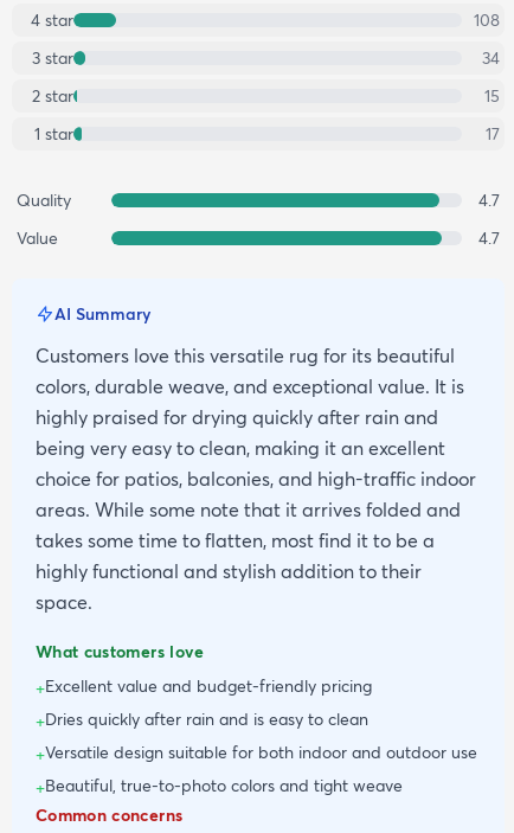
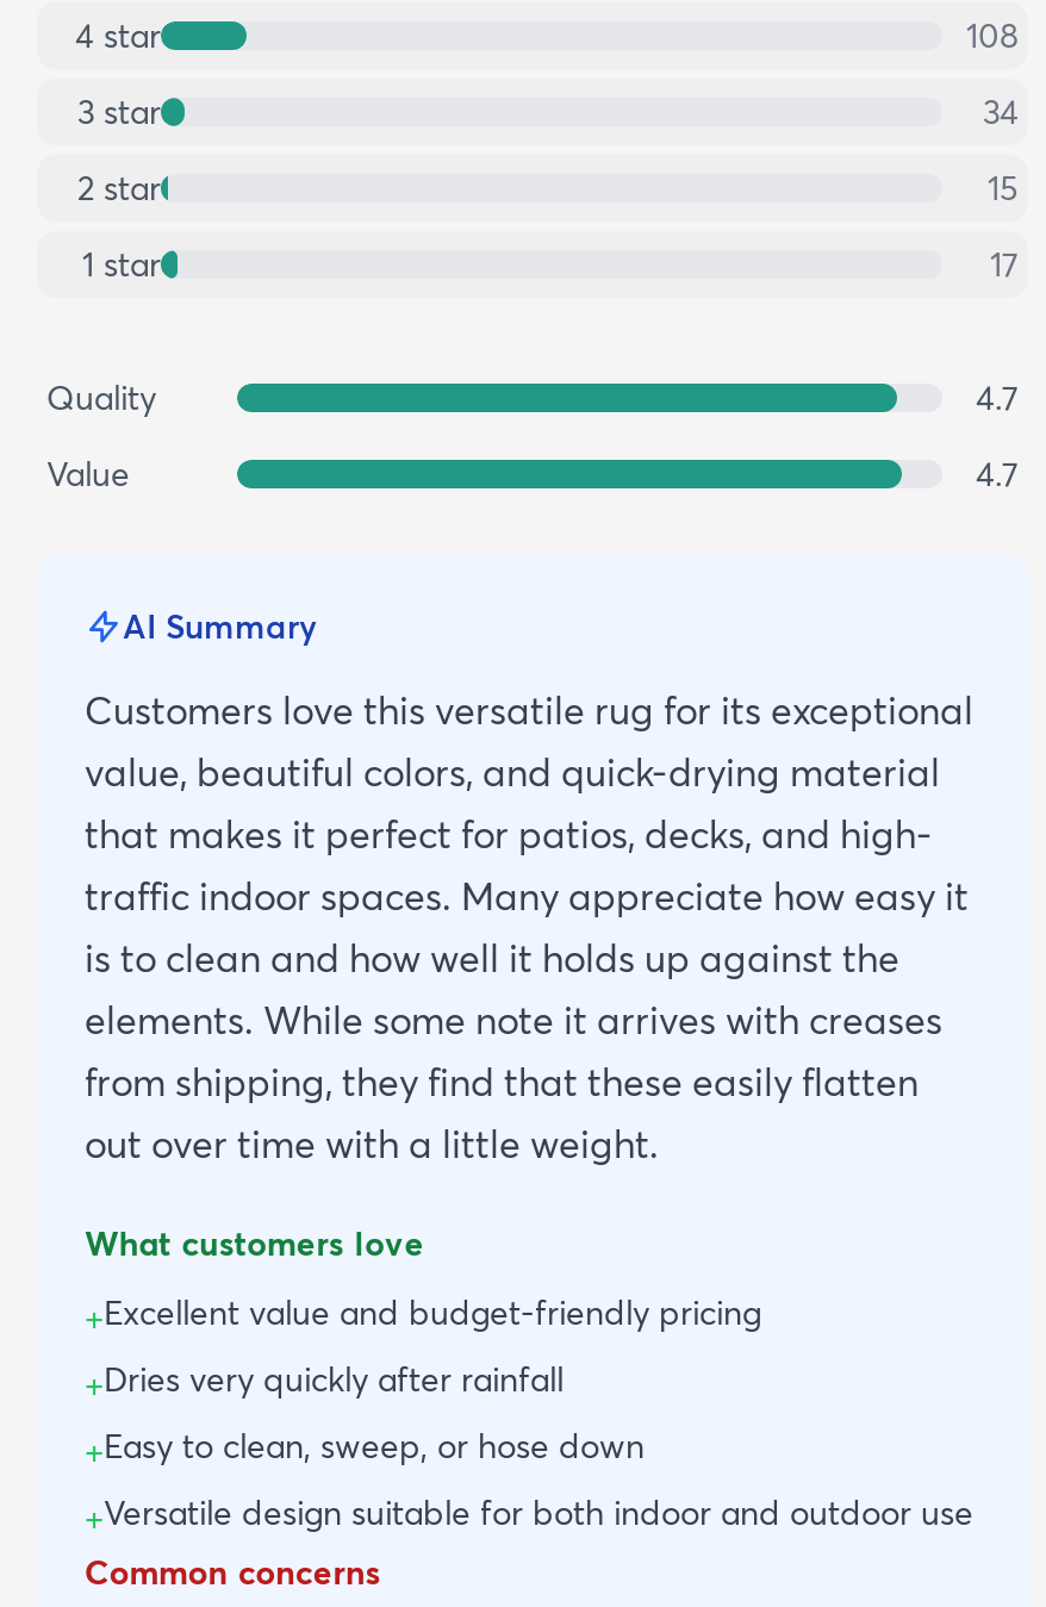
[36,344,476,614] Customers love this versatile rug for its beautiful | colors, durable weave, and exceptional value. It is | highly praised for drying quickly after rain and | being very easy to clean, making it an excellent | choice for patios, balconies, and high-traffic indoor | areas. While some note that it arrives folded and | takes some time to flatten, most find it to be a | highly functional and stylish addition to their | space. -> [85,688,973,1169] Customers love this versatile rug for its exceptional | value, beautiful colors, and quick-drying material | that makes it perfect for patios, decks, and high- | traffic indoor spaces. Many appreciate how easy it | is to clean and how well it holds up against the | elements. While some note it arrives with creases | from shipping, they find that these easily flatten | out over time with a little weight.
[36,709,368,732] +Dries quickly after rain and is easy to clean -> [85,1359,645,1474] +Dries very quickly after rainfall | +Easy to clean, sweep, or hose down
[36,775,403,799] +Beautiful, true-to-photo colors and tight weave -> none

